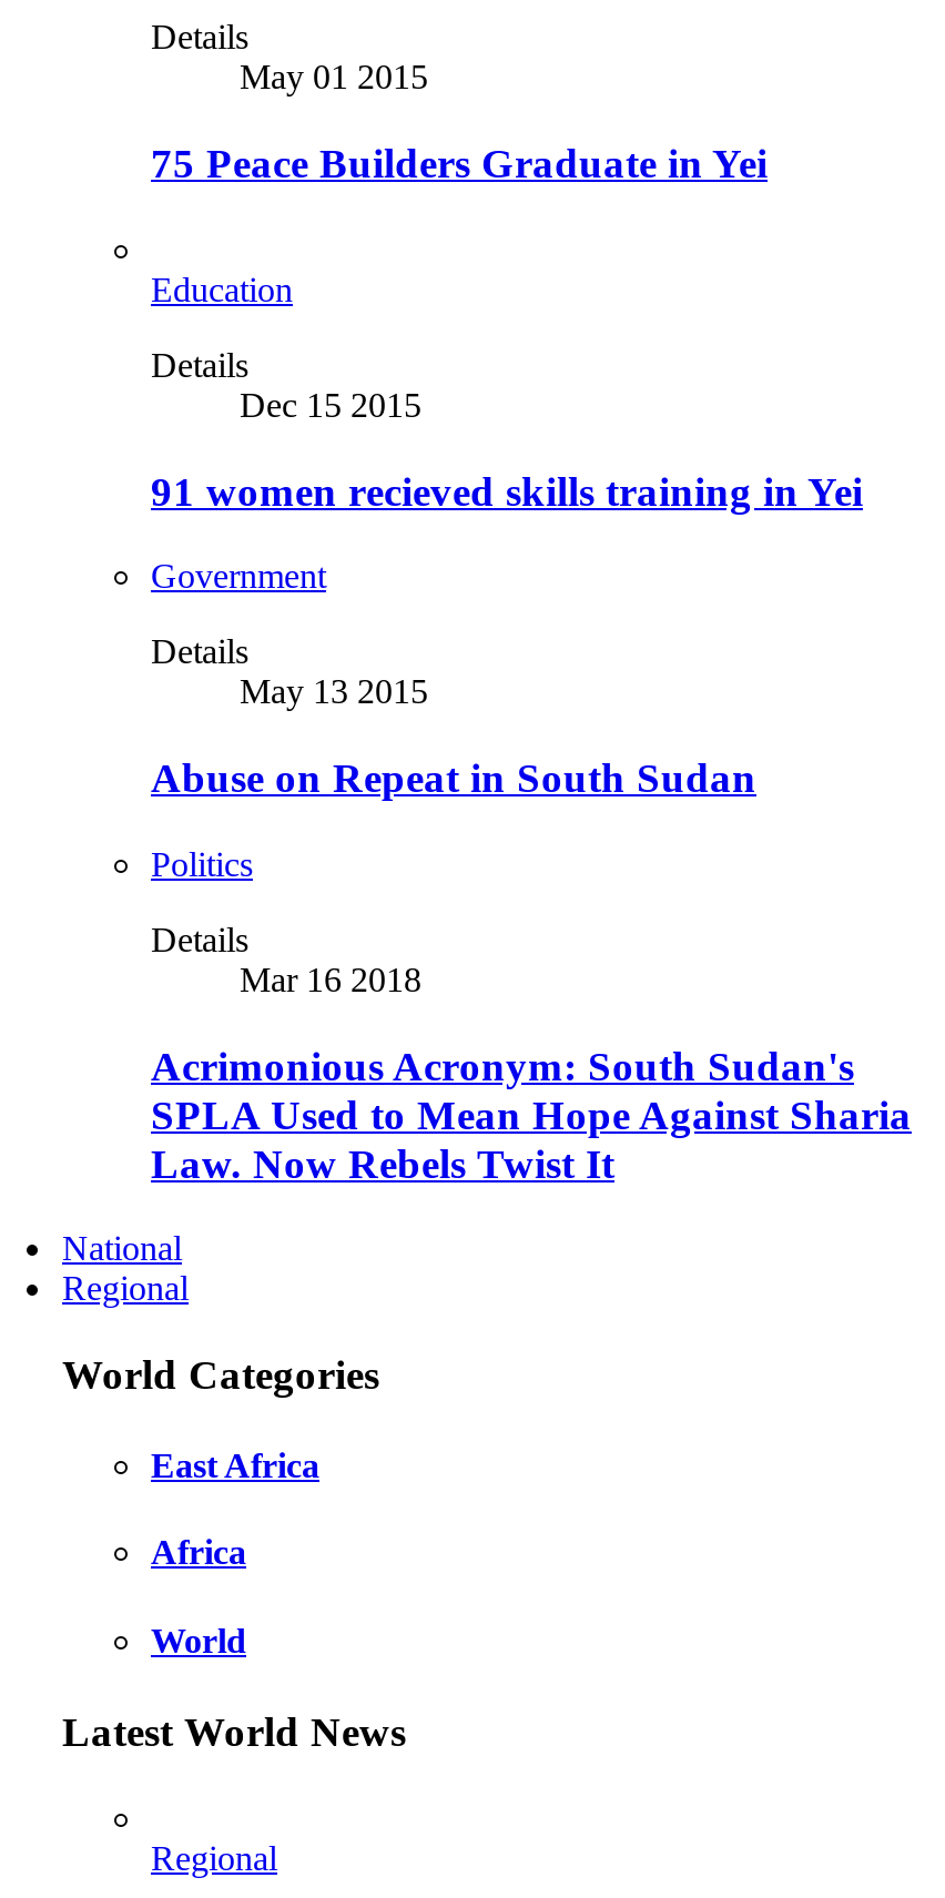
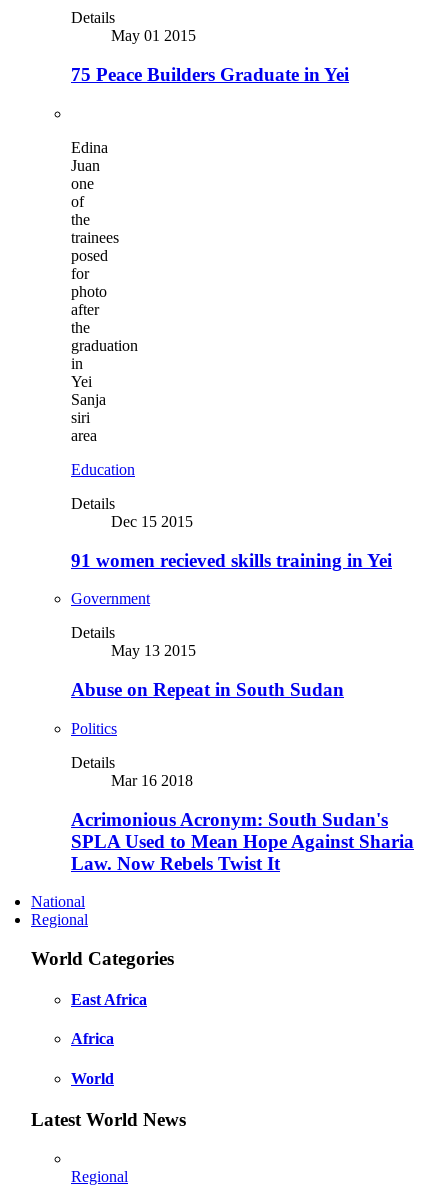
none -> [71,139,138,444] Edina | Juan | one | of | the | trainees | posed | for | photo | after | the | graduation | in | Yei | Sanja | siri | area

